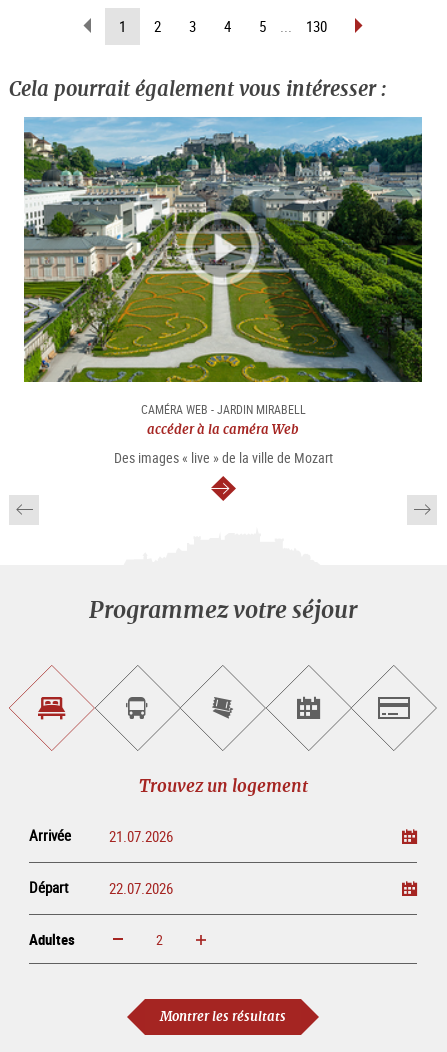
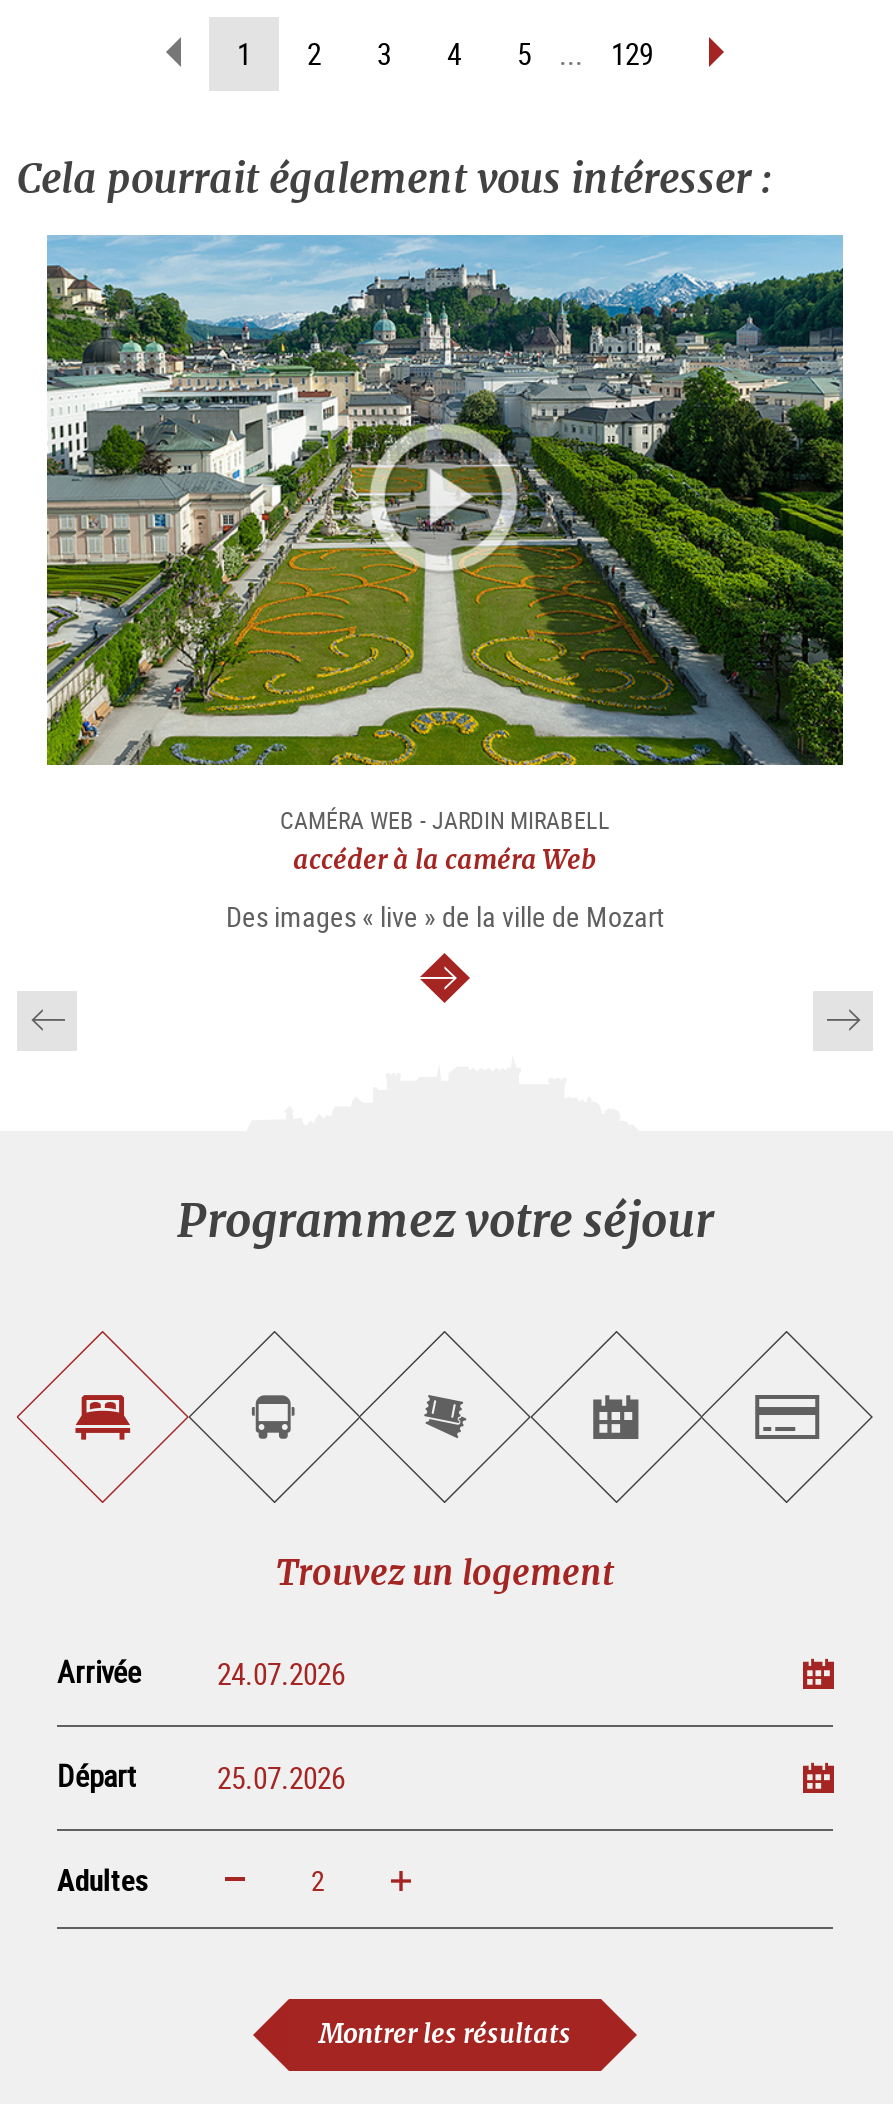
[306,16,327,36] 130 -> [611,33,653,73] 129

